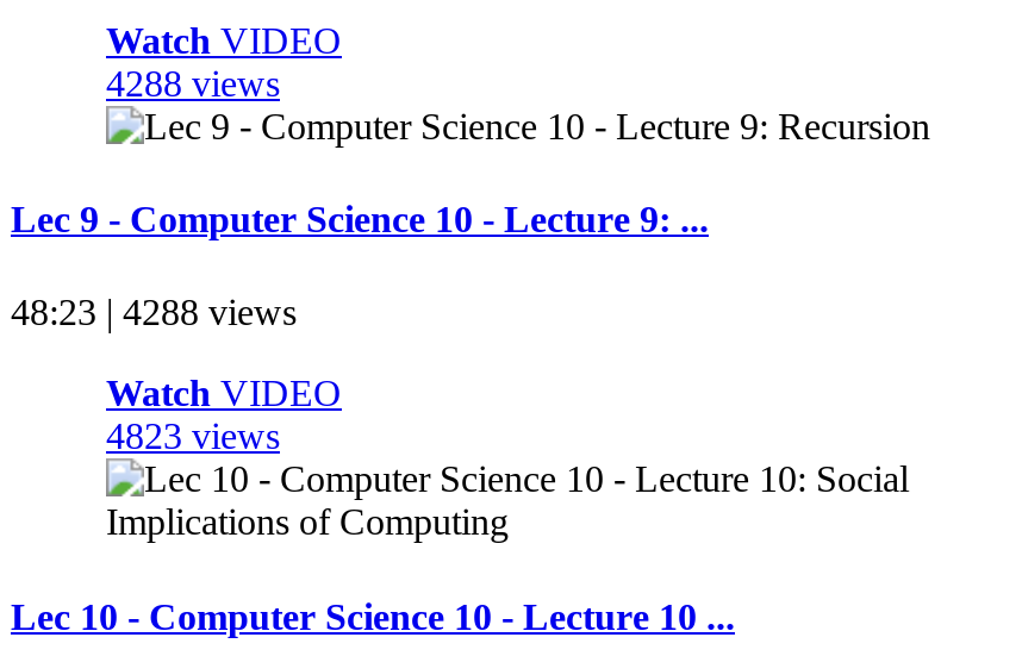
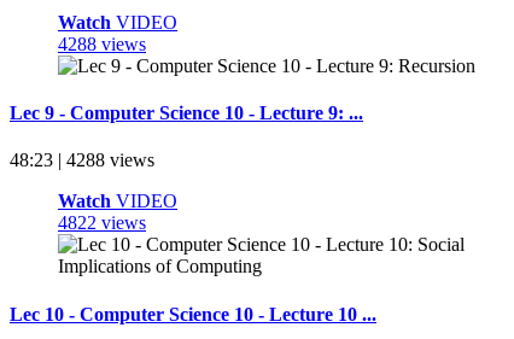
[106,416,280,456] 4823 views -> [58,213,146,233] 4822 views

